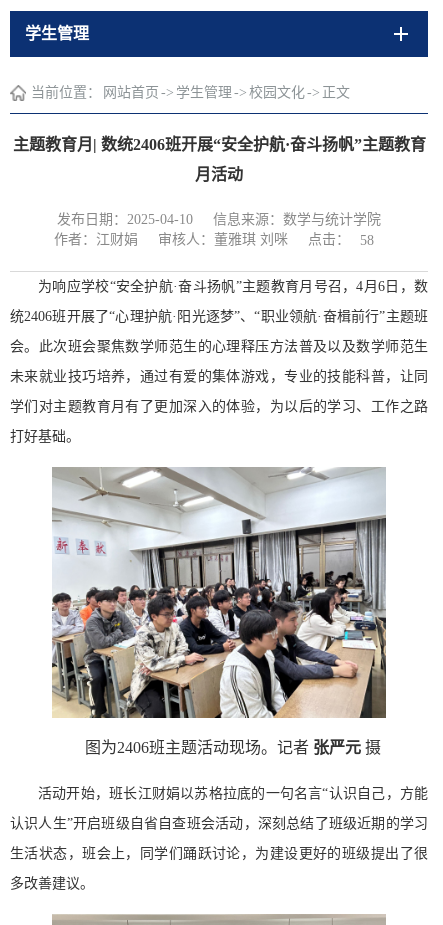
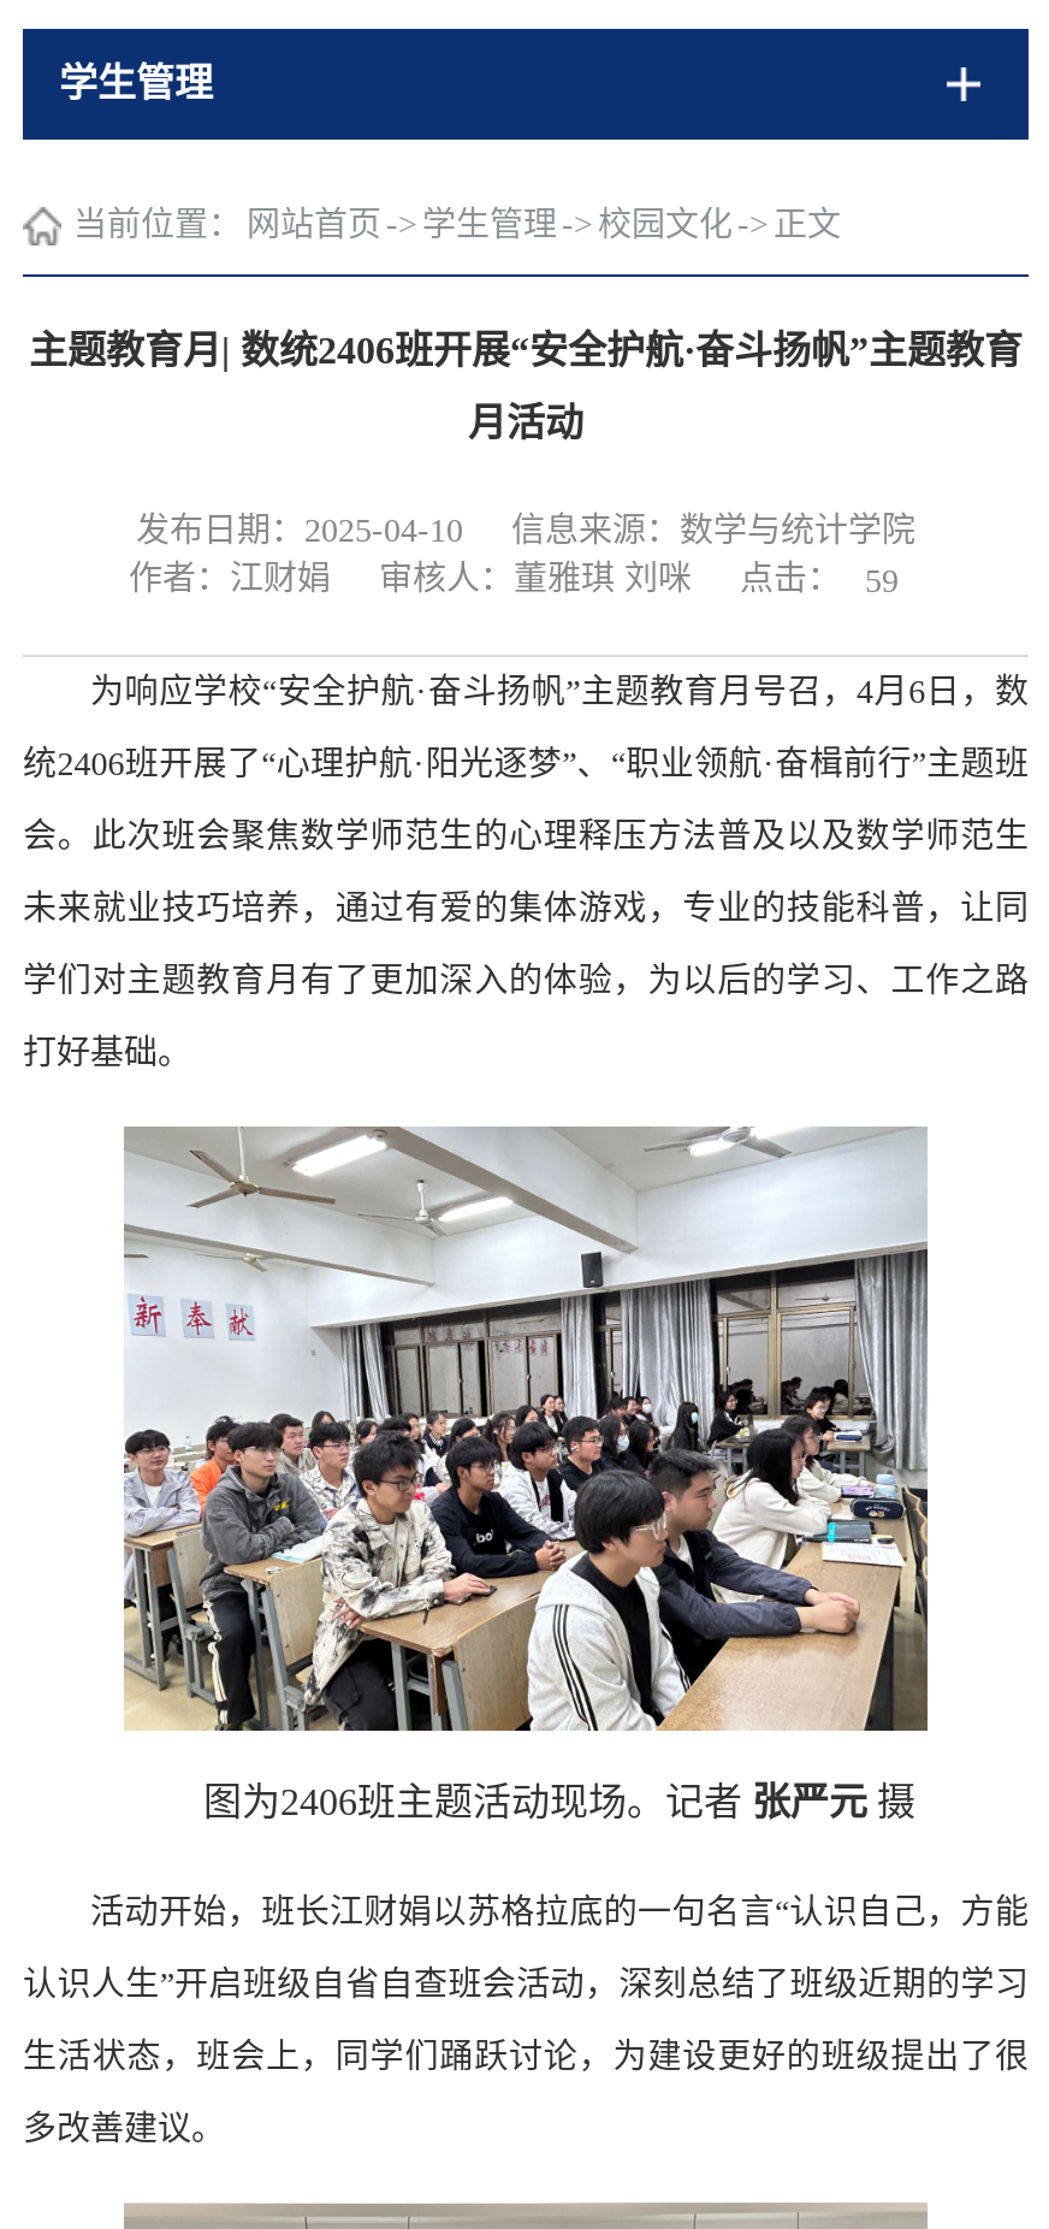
[54,232,374,248] 作者：江财娟 审核人：董雅琪 刘咪 点击： 58 -> [129,561,899,599] 作者：江财娟 审核人：董雅琪 刘咪 点击： 59

